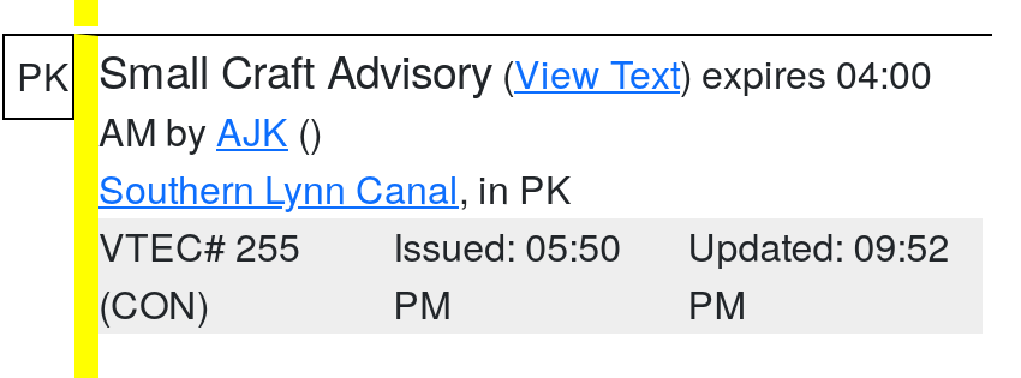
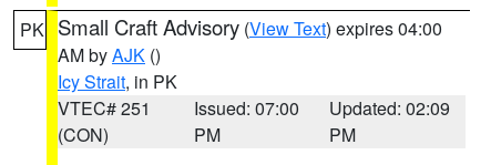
[98,161,572,274] Southern Lynn Canal, in PK | VTEC# 255 -> [58,69,177,121] Icy Strait, in PK | VTEC# 251
[393,218,621,274] Issued: 05:50 -> [194,95,299,121] Issued: 07:00
[688,218,949,274] Updated: 09:52 -> [329,95,450,121] Updated: 02:09

